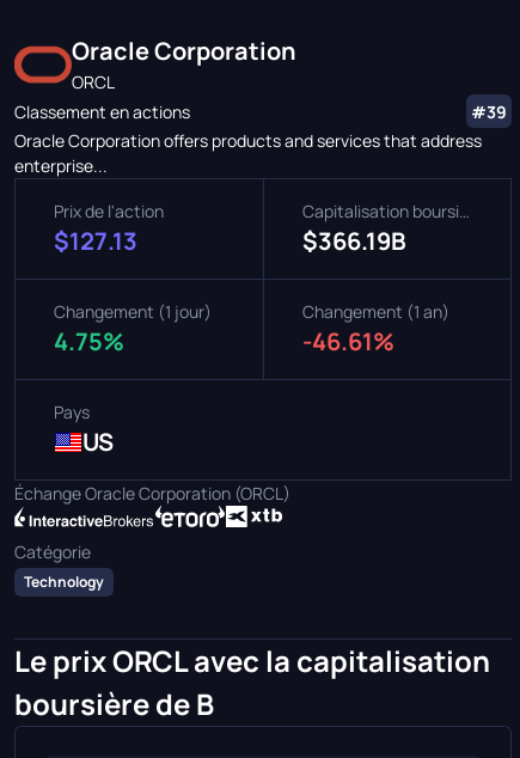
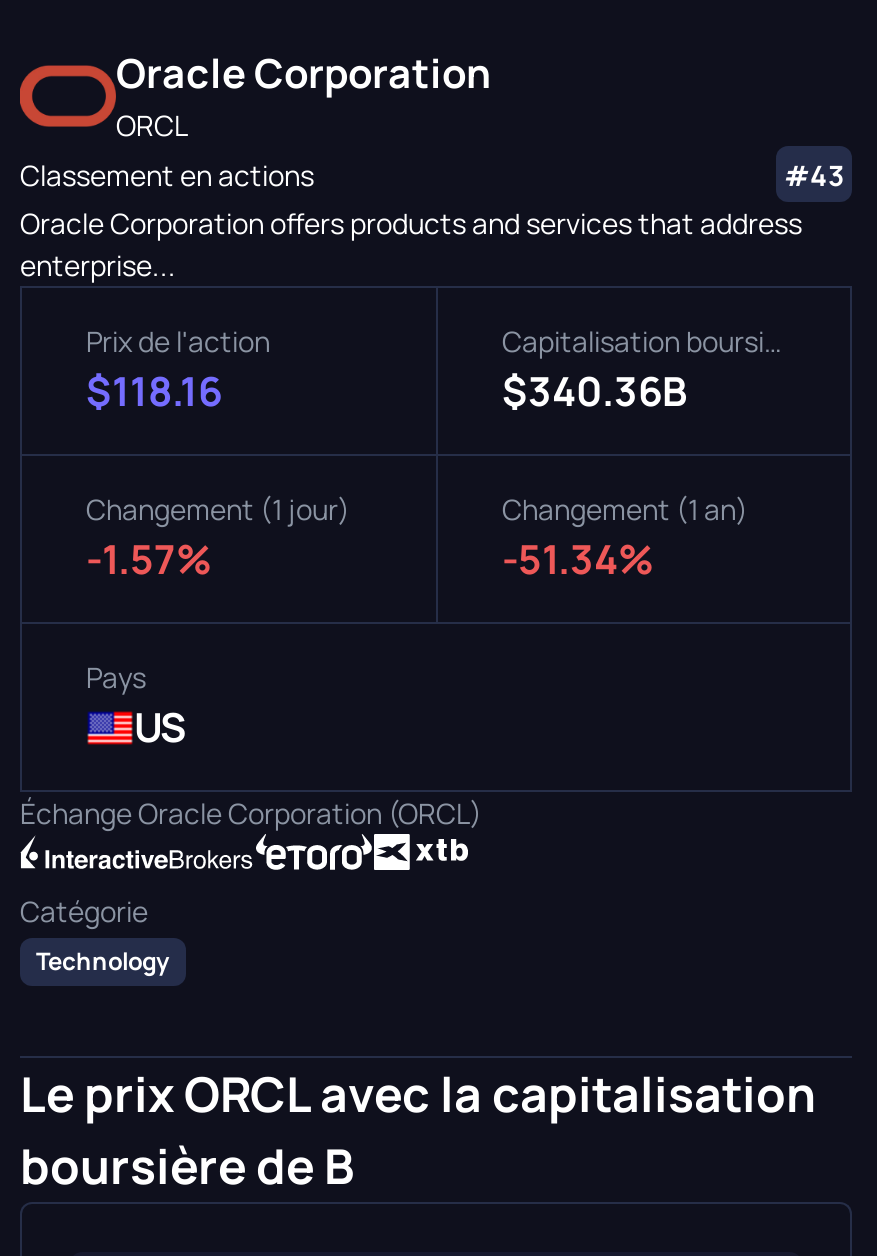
[471,100,507,123] #39 -> [784,155,844,193] #43
[54,225,137,257] $127.13 -> [86,364,222,418] $118.16
[302,225,406,257] $366.19B -> [502,364,688,418] $340.36B
[54,325,124,357] 4.75% -> [86,532,212,586] -1.57%
[302,325,394,357] -46.61% -> [502,532,654,586] -51.34%

